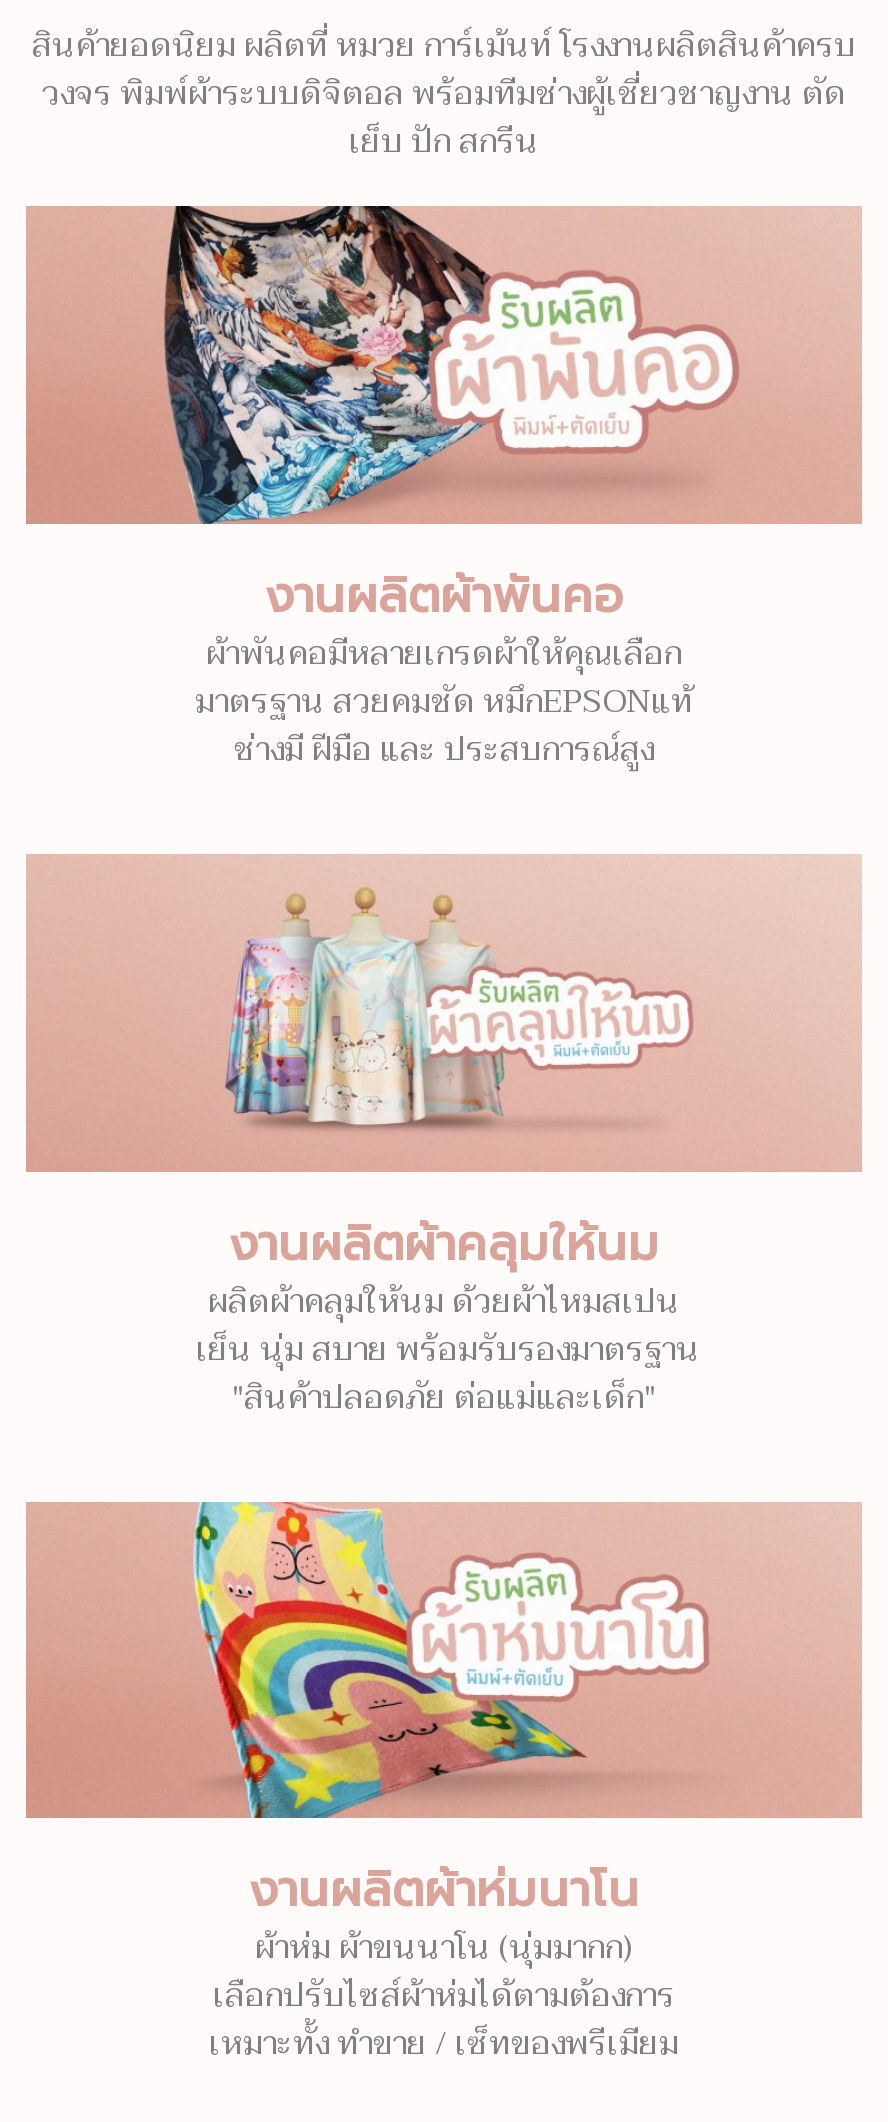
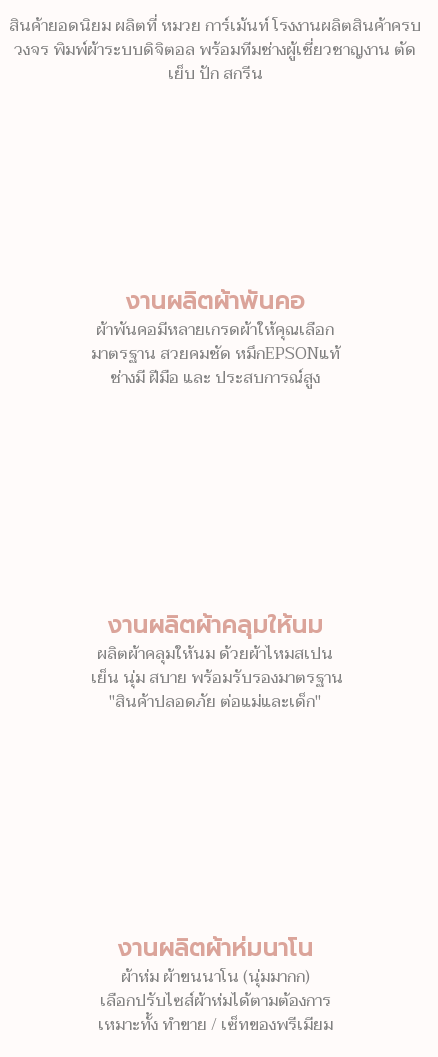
[24,204,864,526] [image] -> none
[24,854,862,1174] [image] -> none
[24,1500,864,1820] [image] -> none

